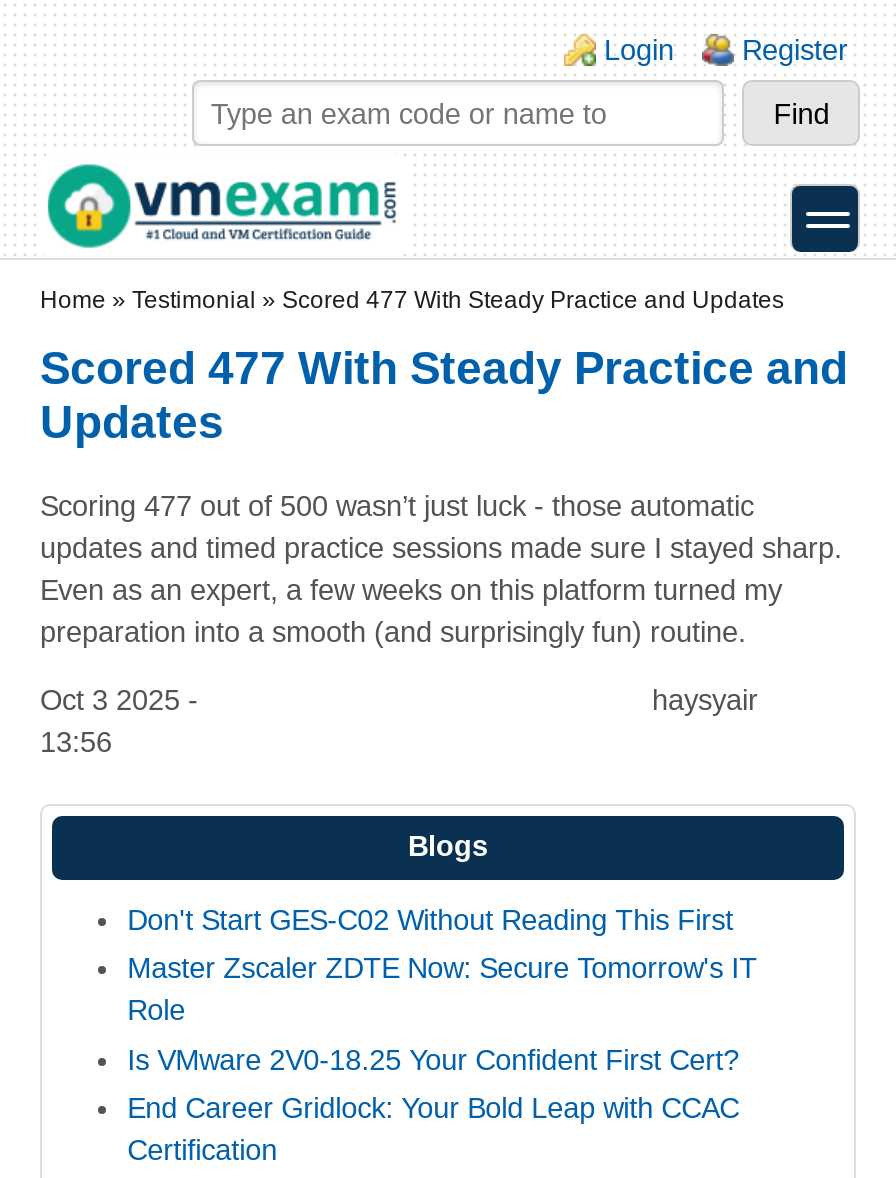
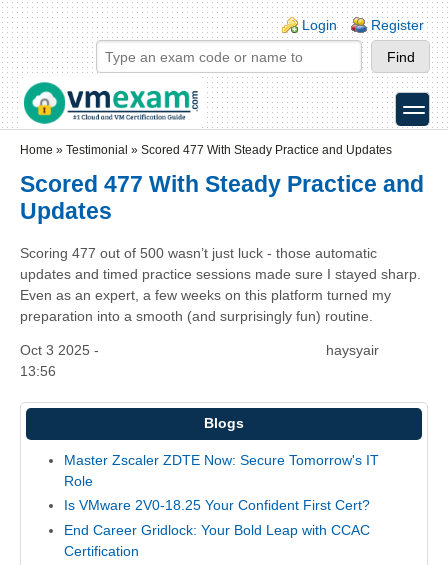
[127,903,733,935] Don't Start GES-C02 Without Reading This First -> none

